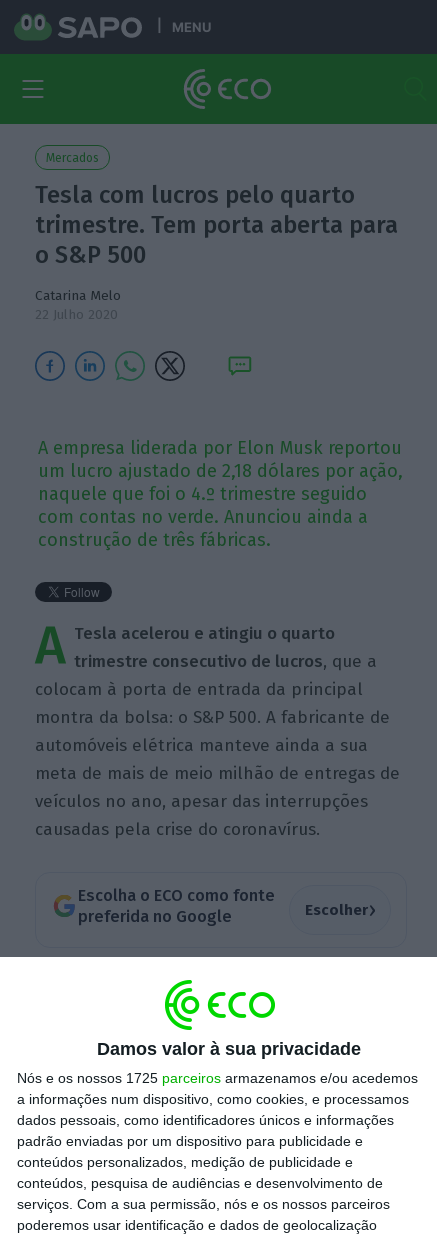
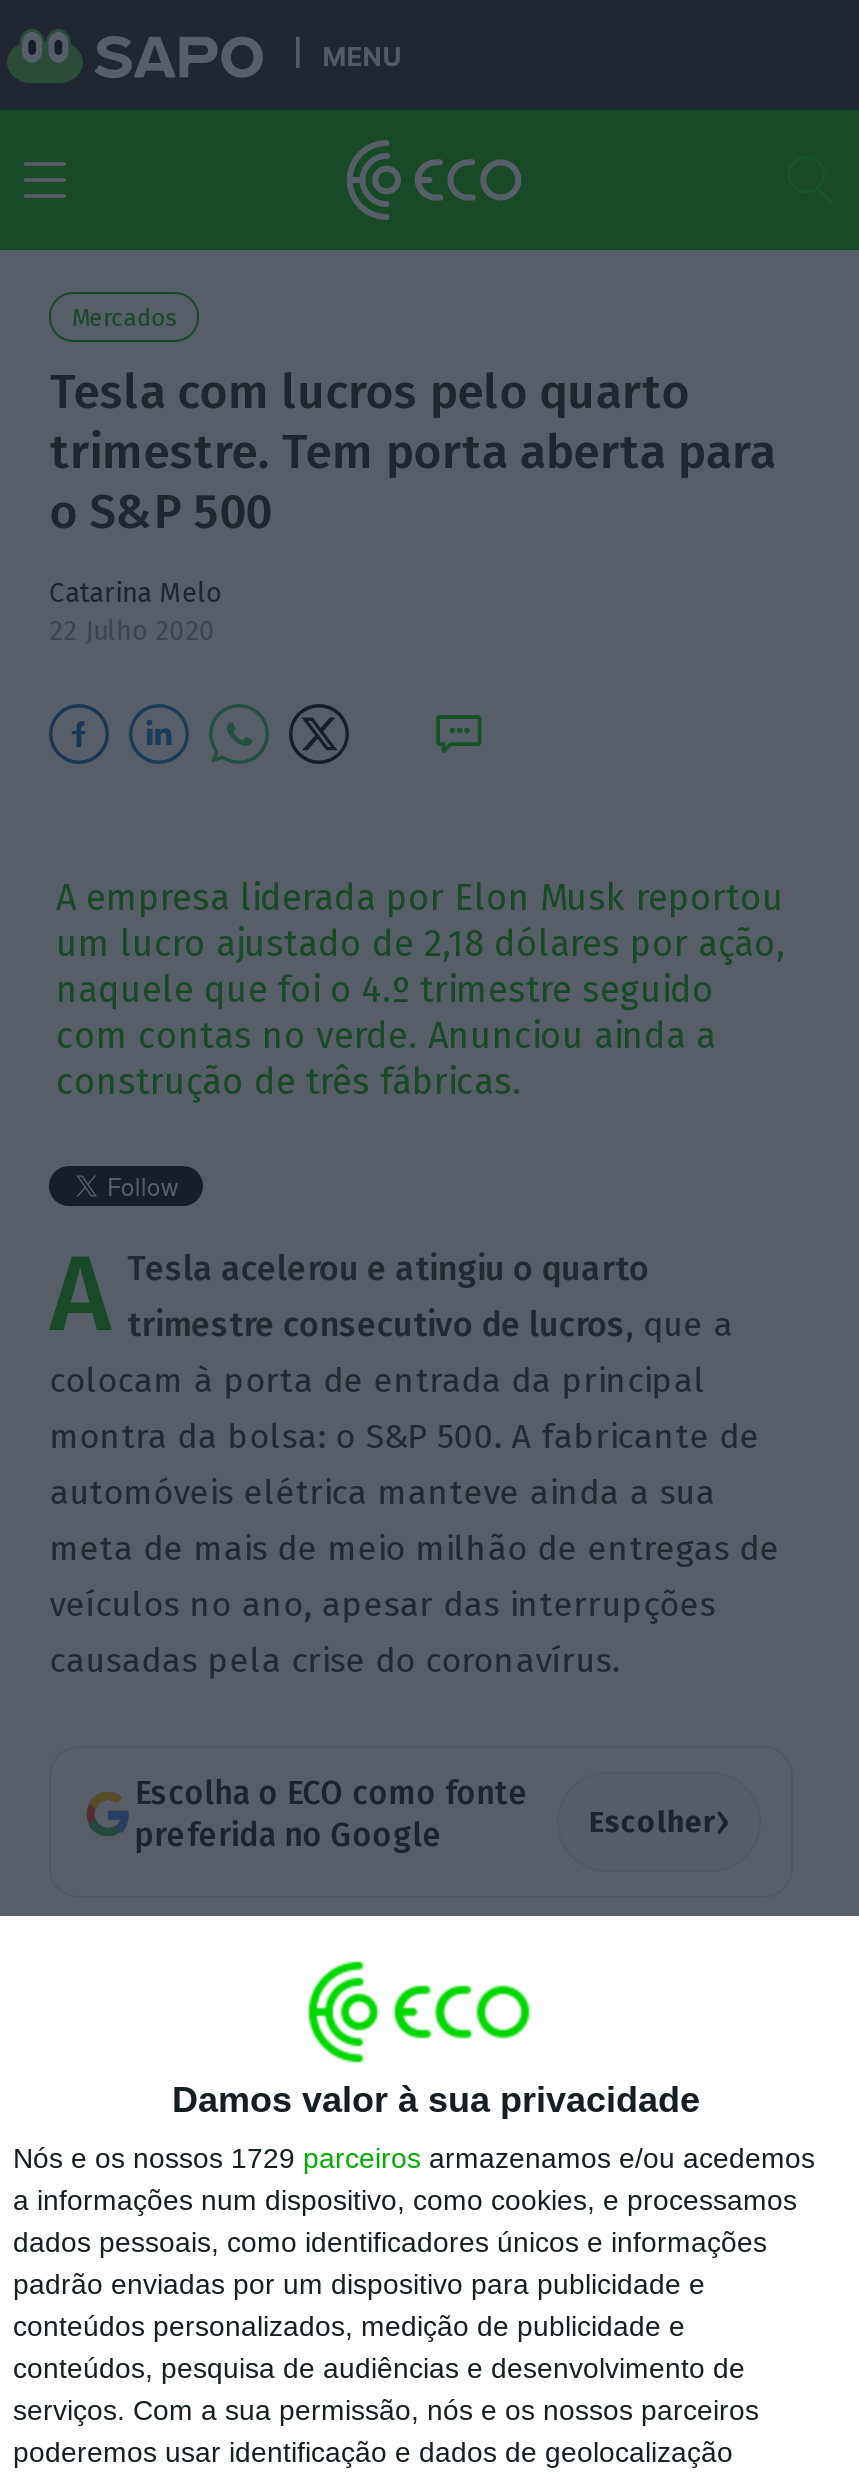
[17,1070,418,1086] Nós e os nossos 1725 parceiros armazenamos e/ou acedemos -> [13,2142,815,2174] Nós e os nossos 1729 parceiros armazenamos e/ou acedemos

